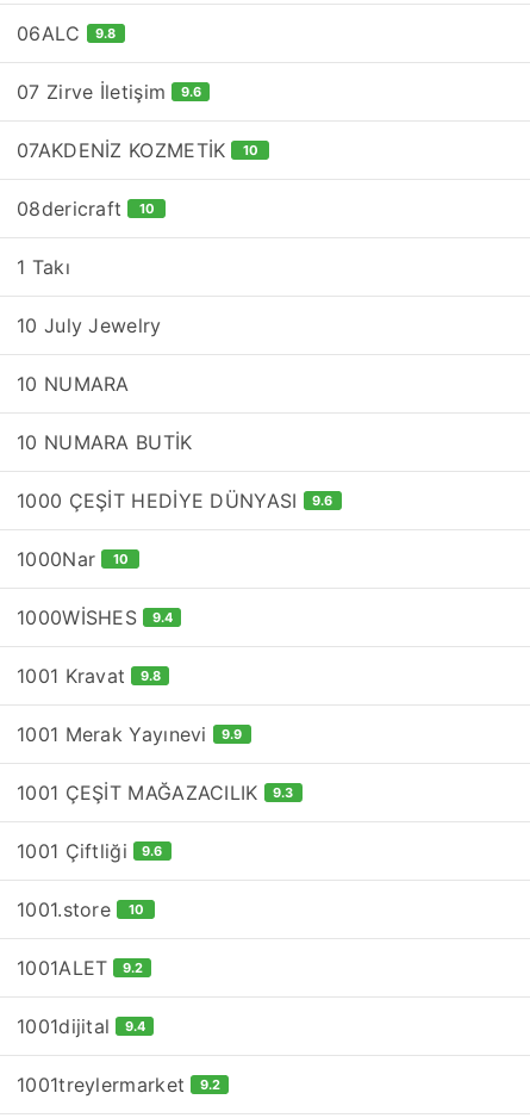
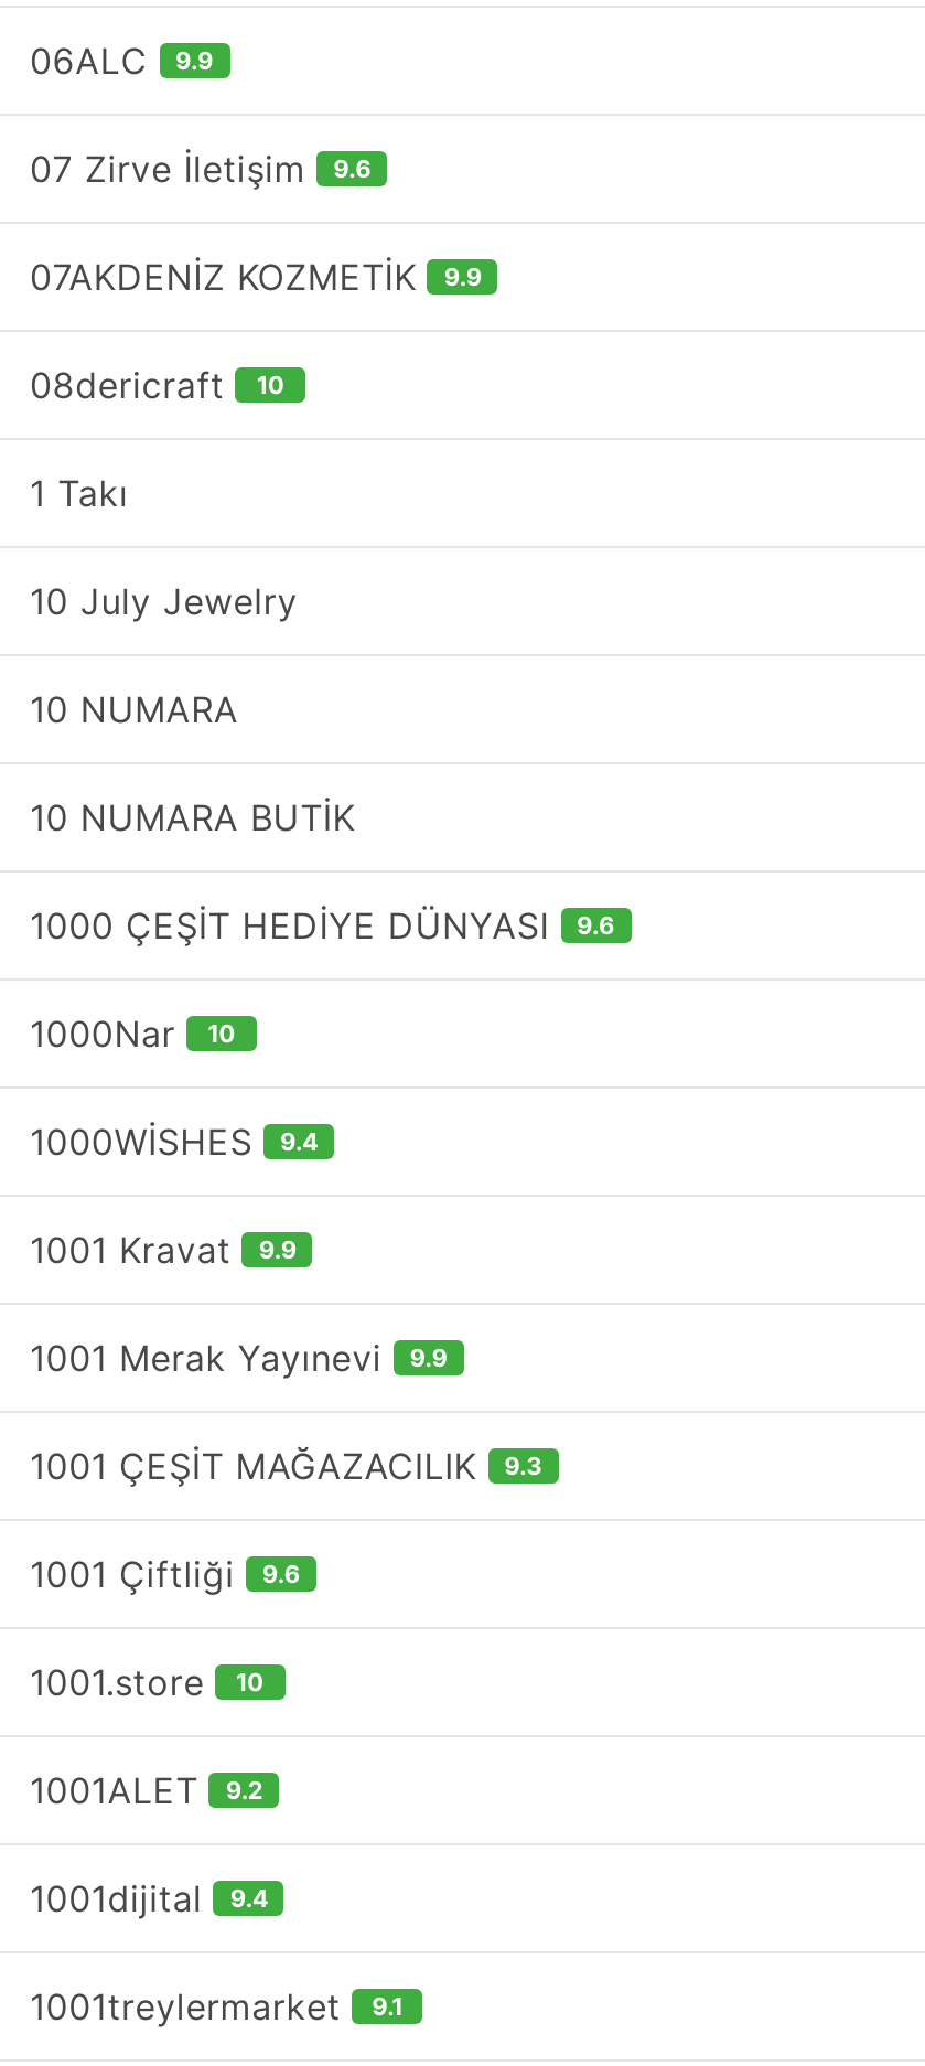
[17,21,116,45] 06ALC 9.8 -> [30,39,213,83] 06ALC 9.9
[17,138,258,162] 07AKDENİZ KOZMETİK 10 -> [30,255,482,299] 07AKDENİZ KOZMETİK 9.9
[17,664,161,688] 1001 Kravat 9.8 -> [30,1228,296,1272] 1001 Kravat 9.9
[17,1073,220,1097] 1001treylermarket 9.2 -> [30,1984,403,2028] 1001treylermarket 9.1

